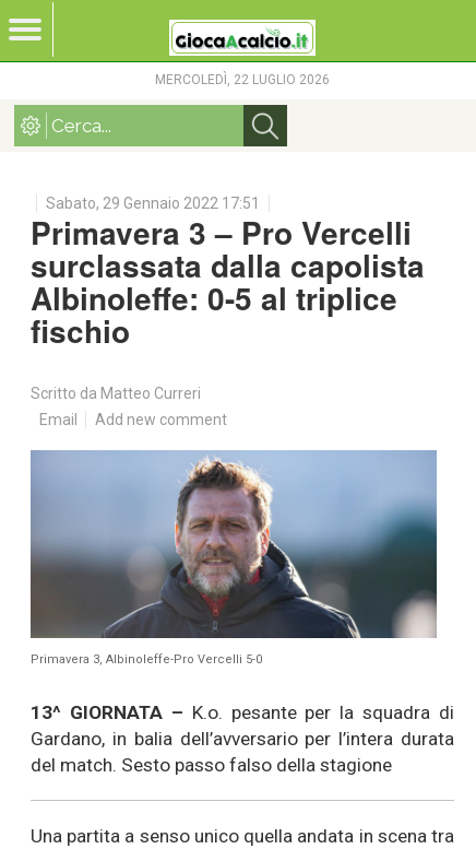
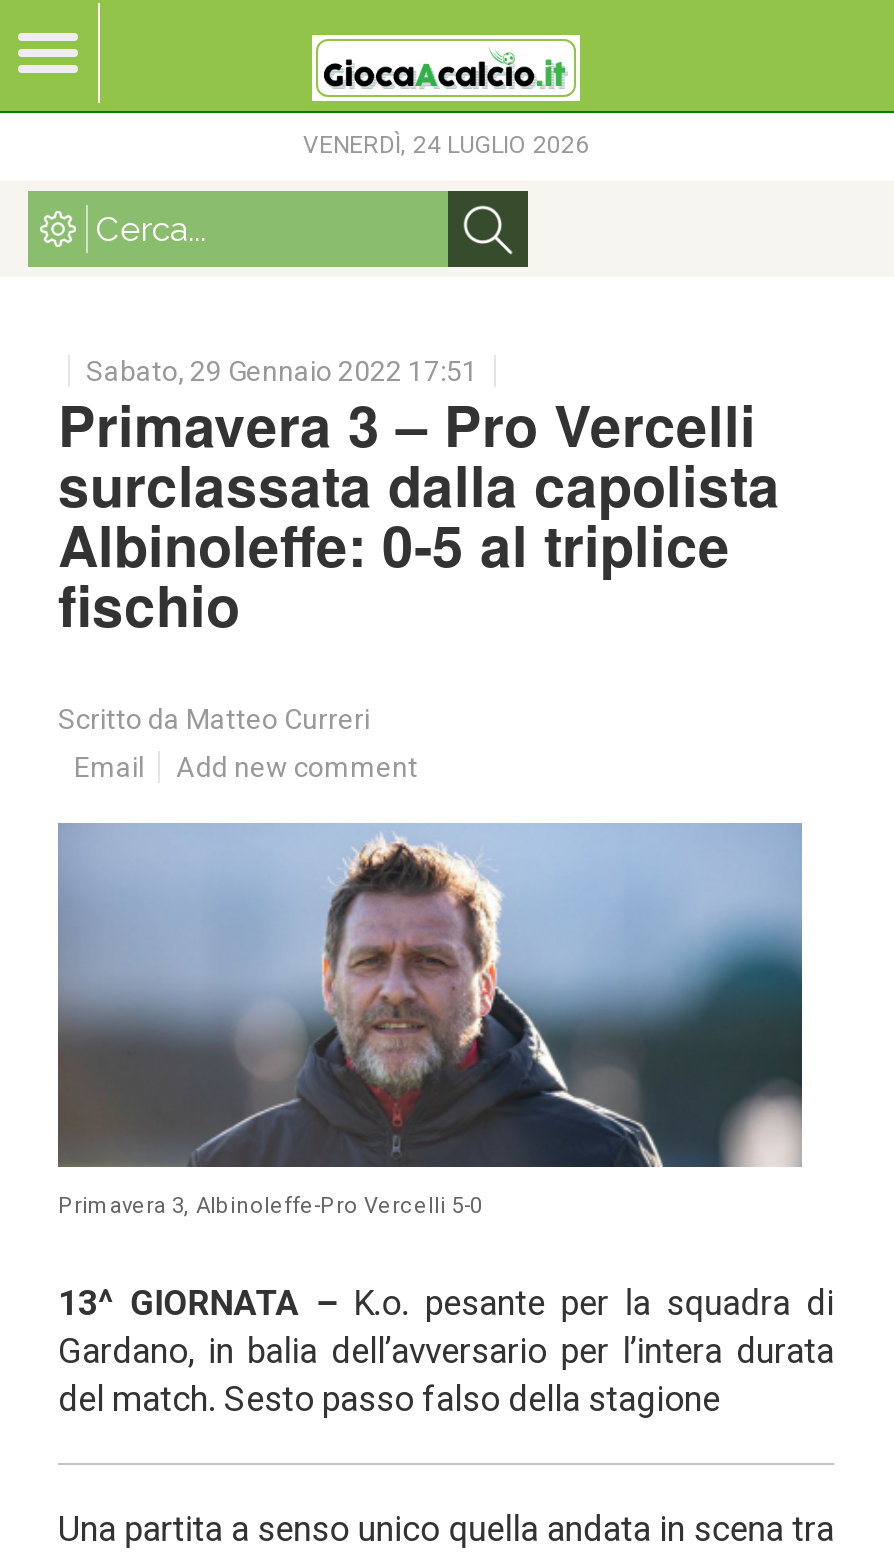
[155,72,330,87] MERCOLEDÌ, 22 LUGLIO 2026 -> [303,131,589,159] VENERDÌ, 24 LUGLIO 2026

